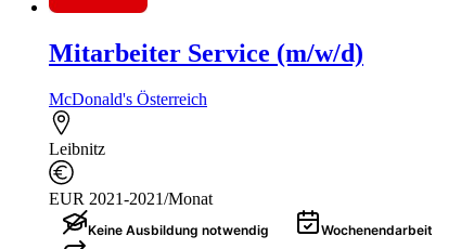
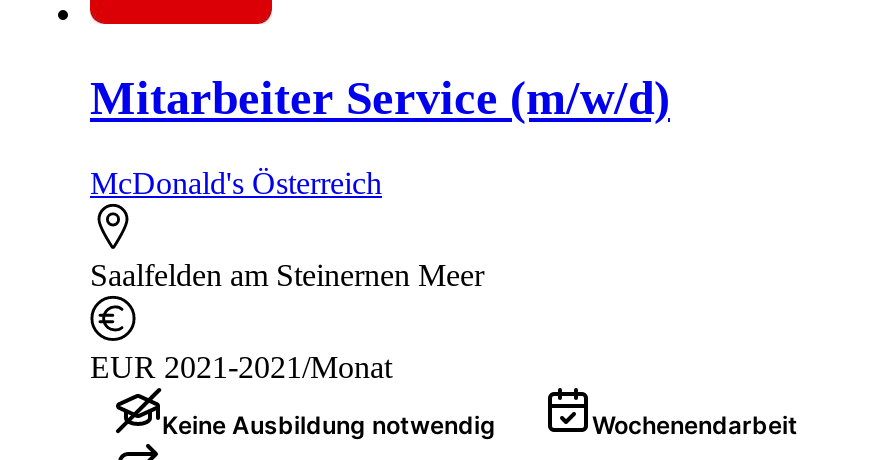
[49,139,105,158] Leibnitz -> [90,257,484,291] Saalfelden am Steinernen Meer

